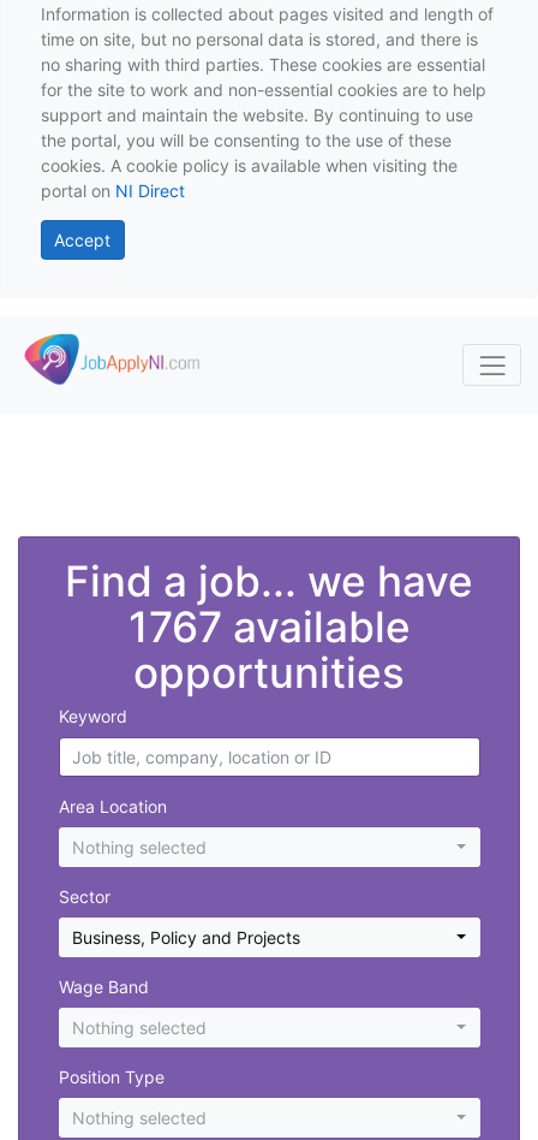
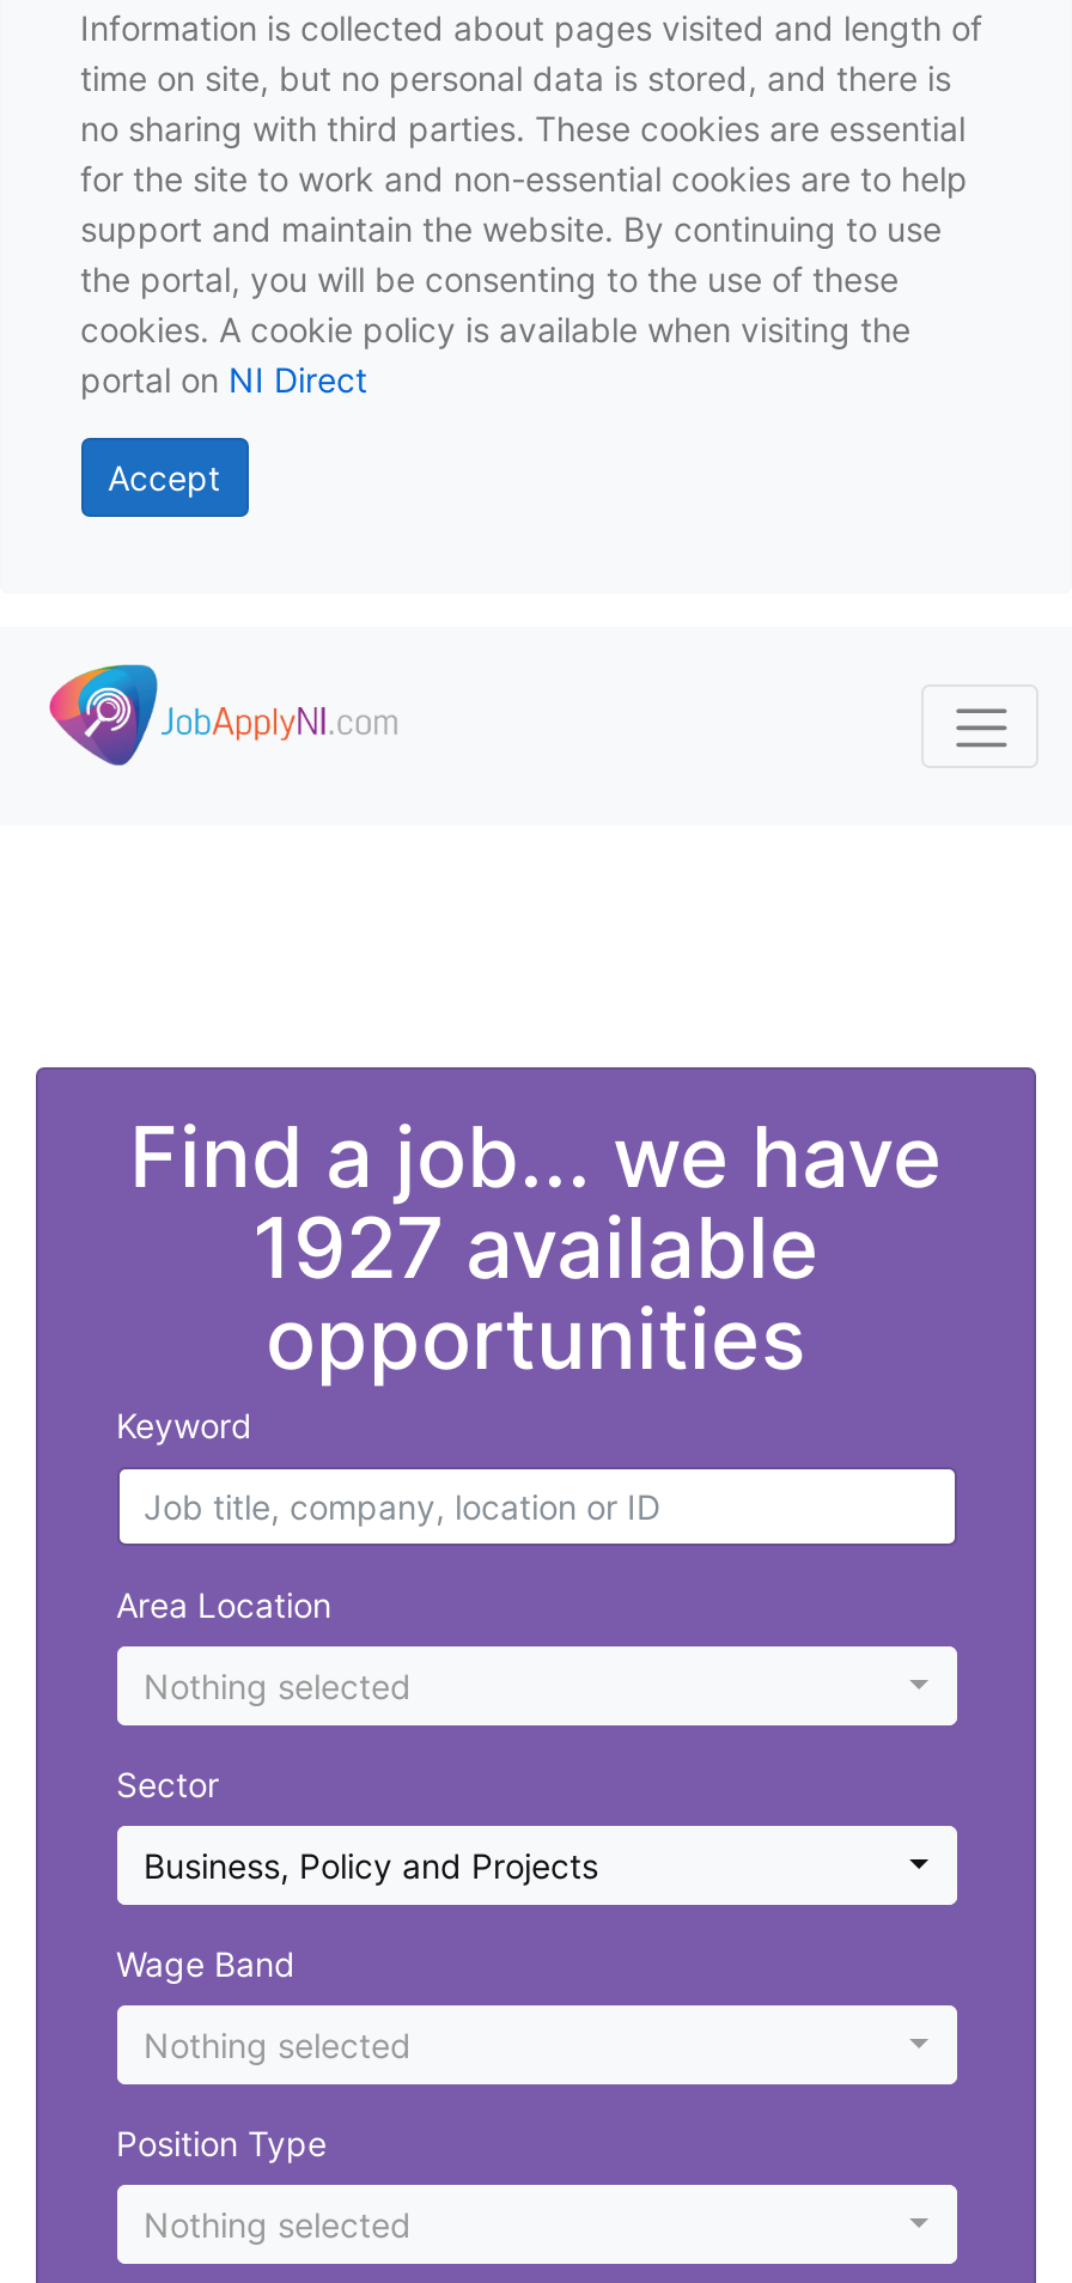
[128,602,410,652] 1767 available -> [252,1197,820,1298] 1927 available

